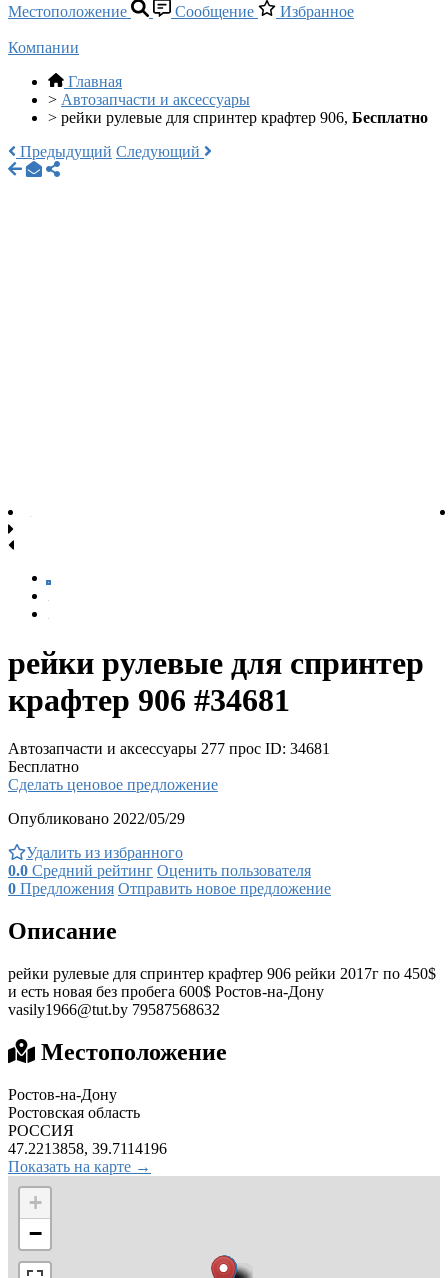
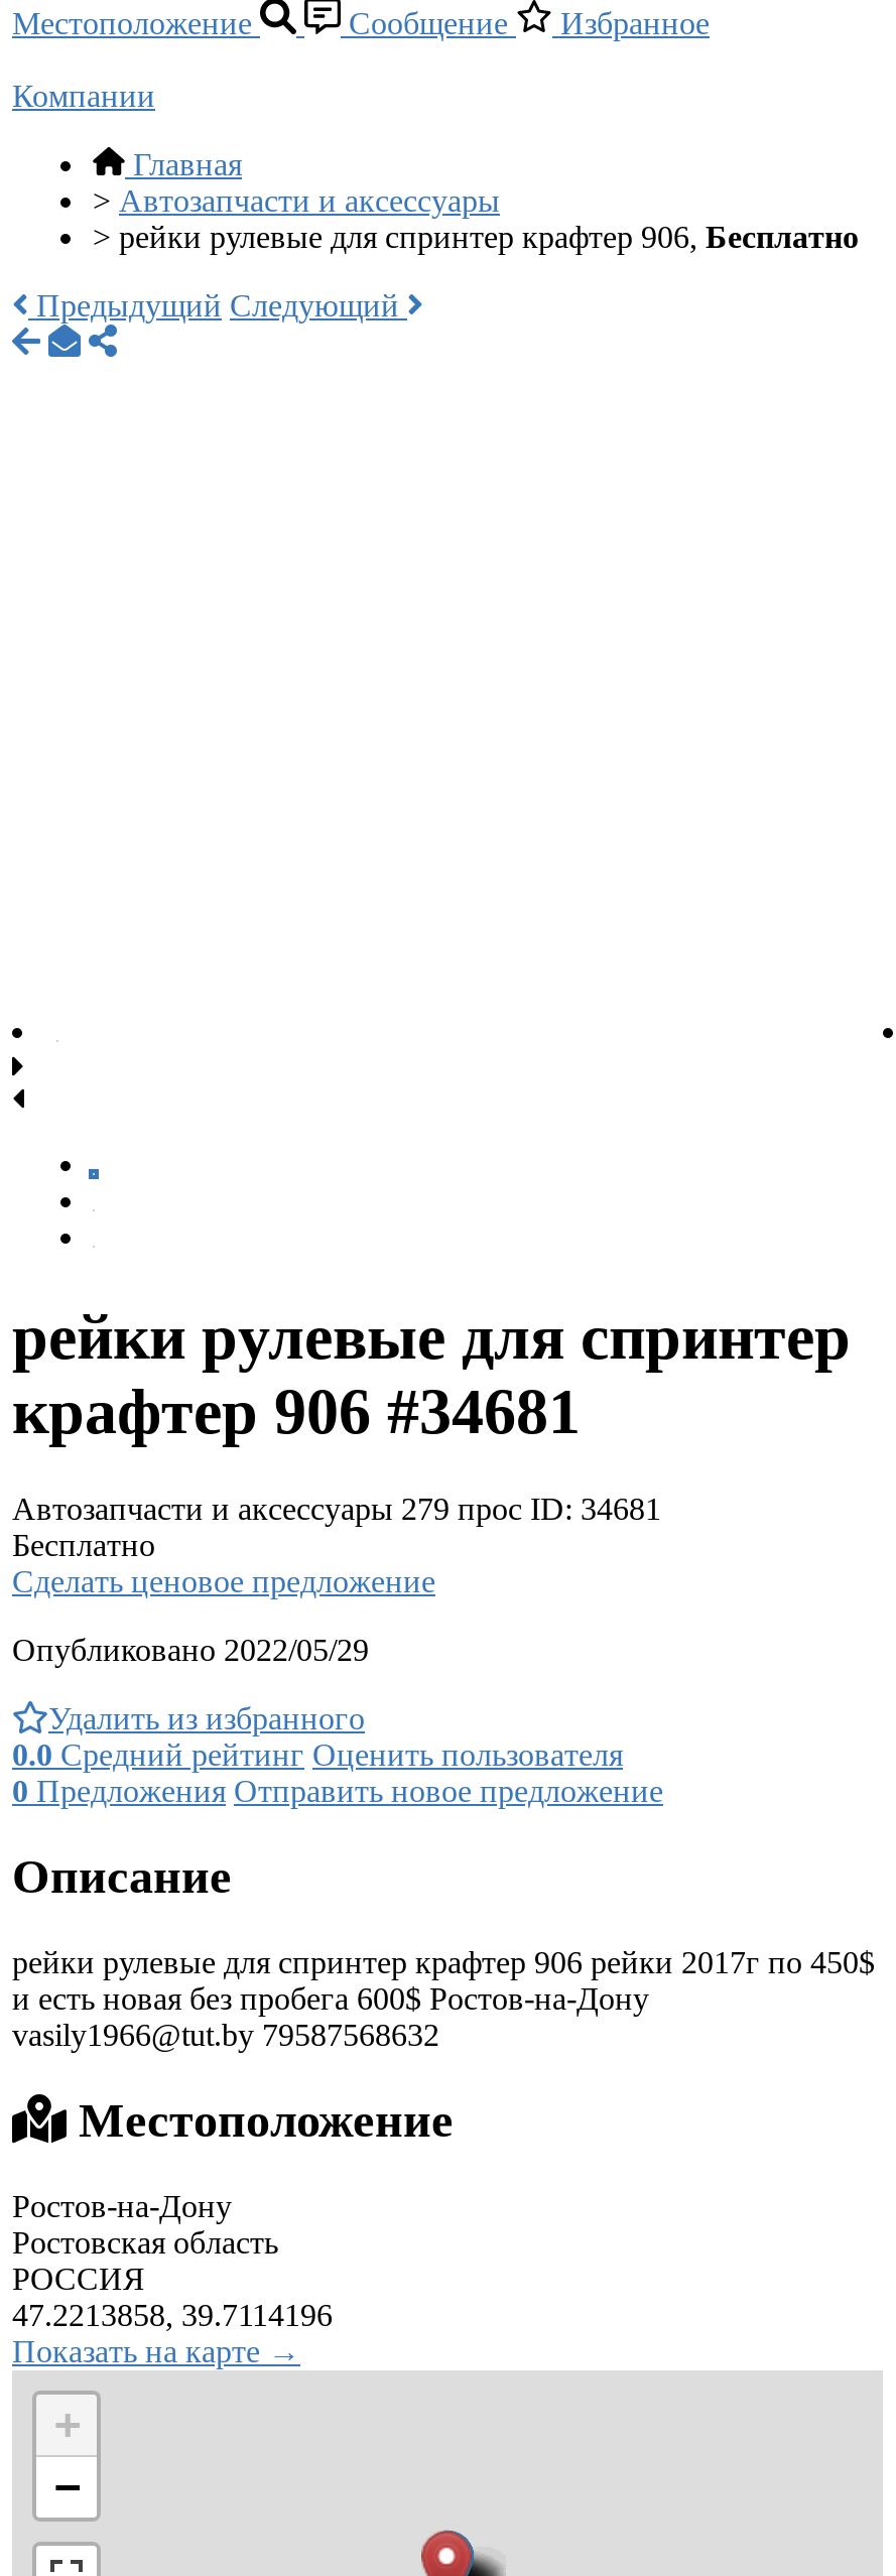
[8,740,330,757] Автозапчасти и аксессуары 277 прос ID: 34681 -> [12,1492,661,1526] Автозапчасти и аксессуары 279 прос ID: 34681

